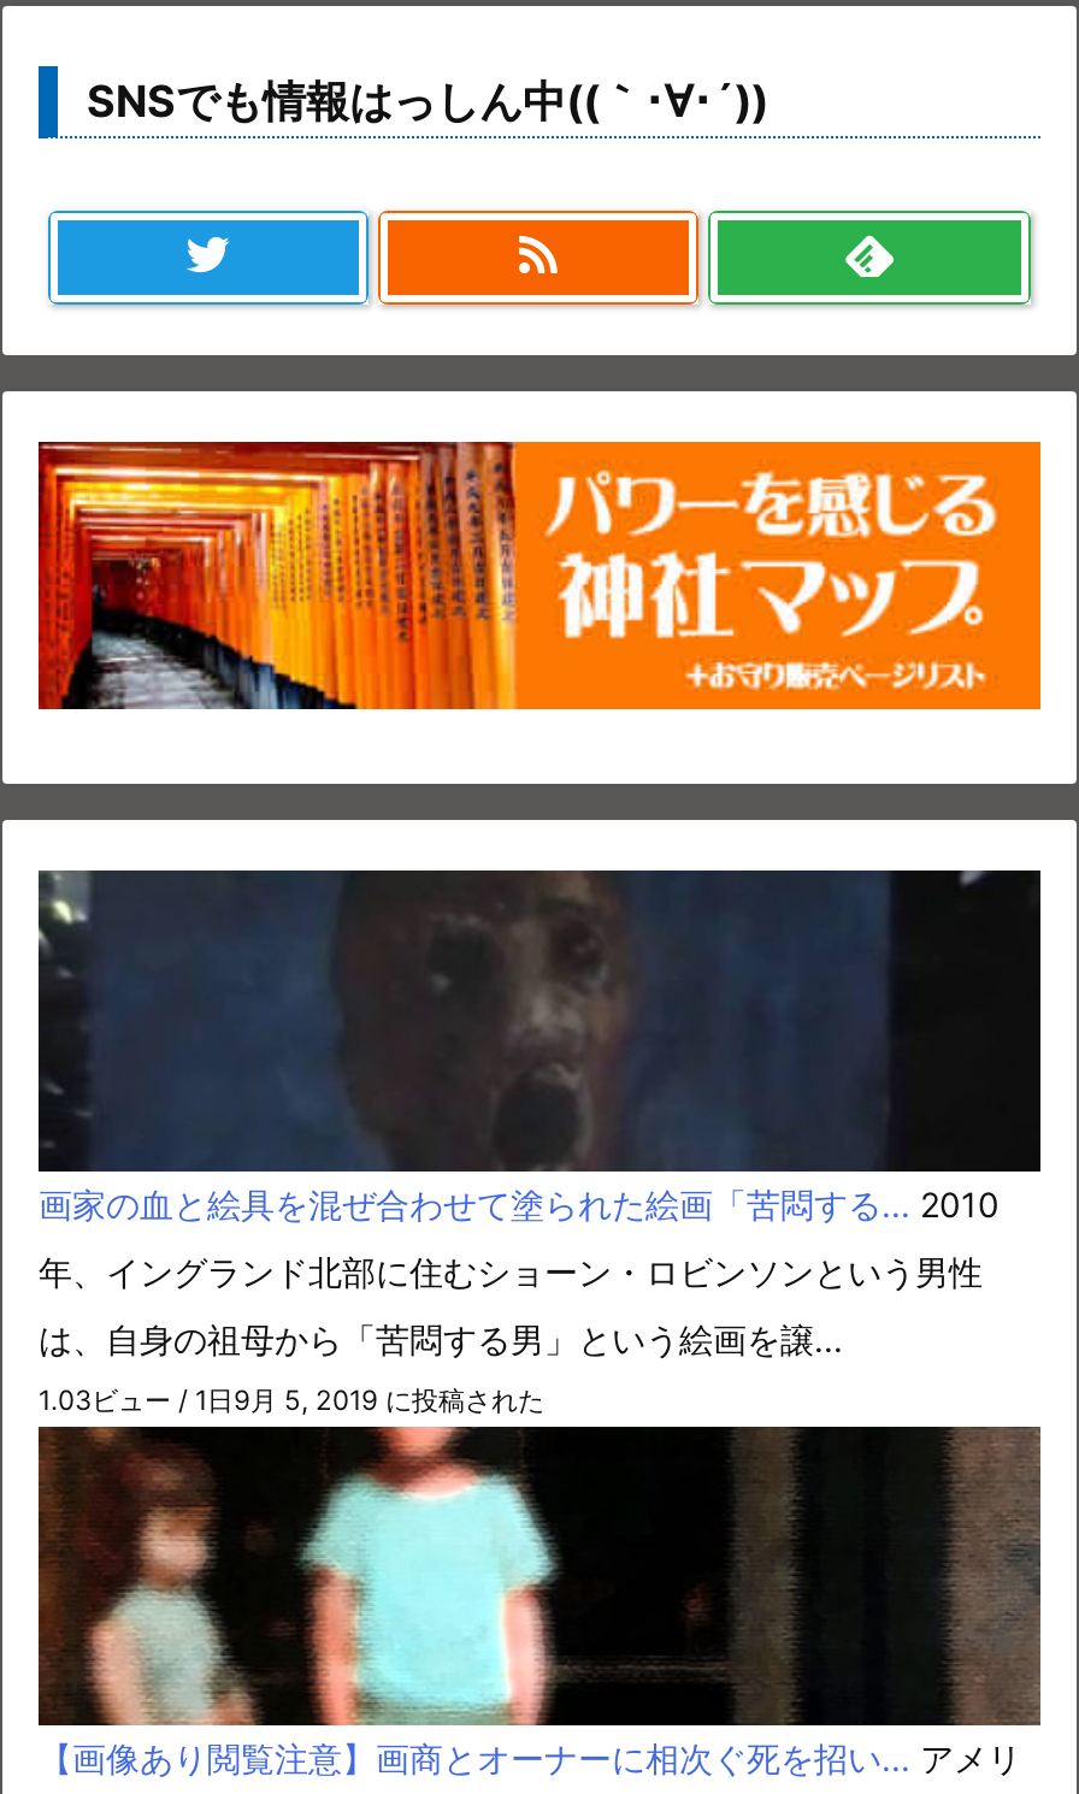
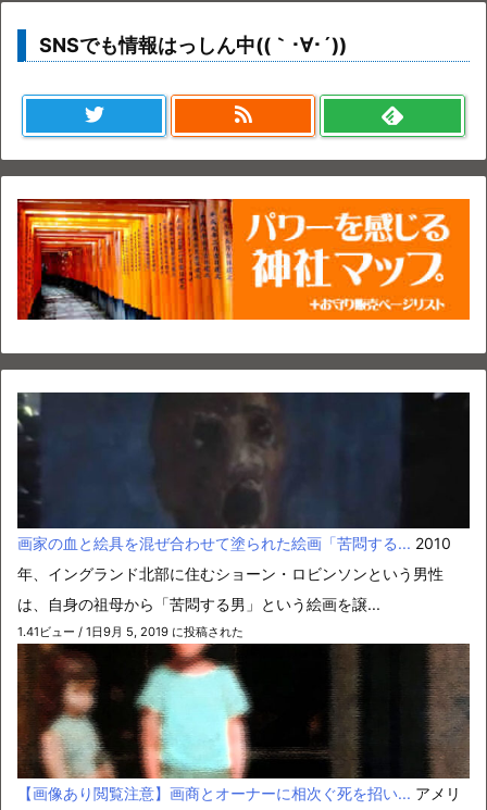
[39,1383,544,1416] 1.03ビュー / 1日9月 5, 2019 に投稿された -> [17,624,243,639] 1.41ビュー / 1日9月 5, 2019 に投稿された

